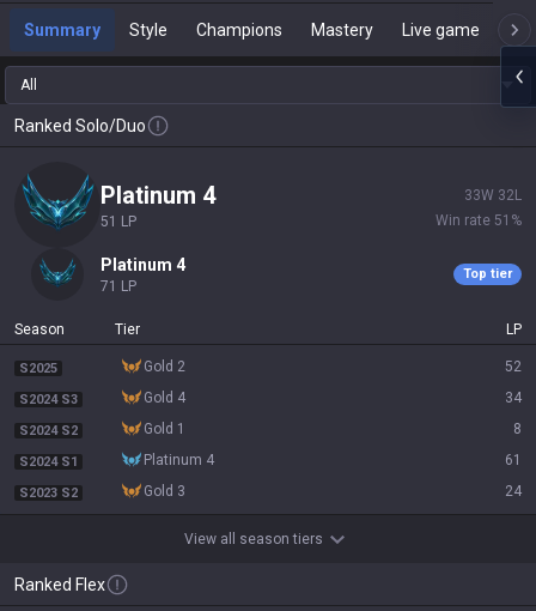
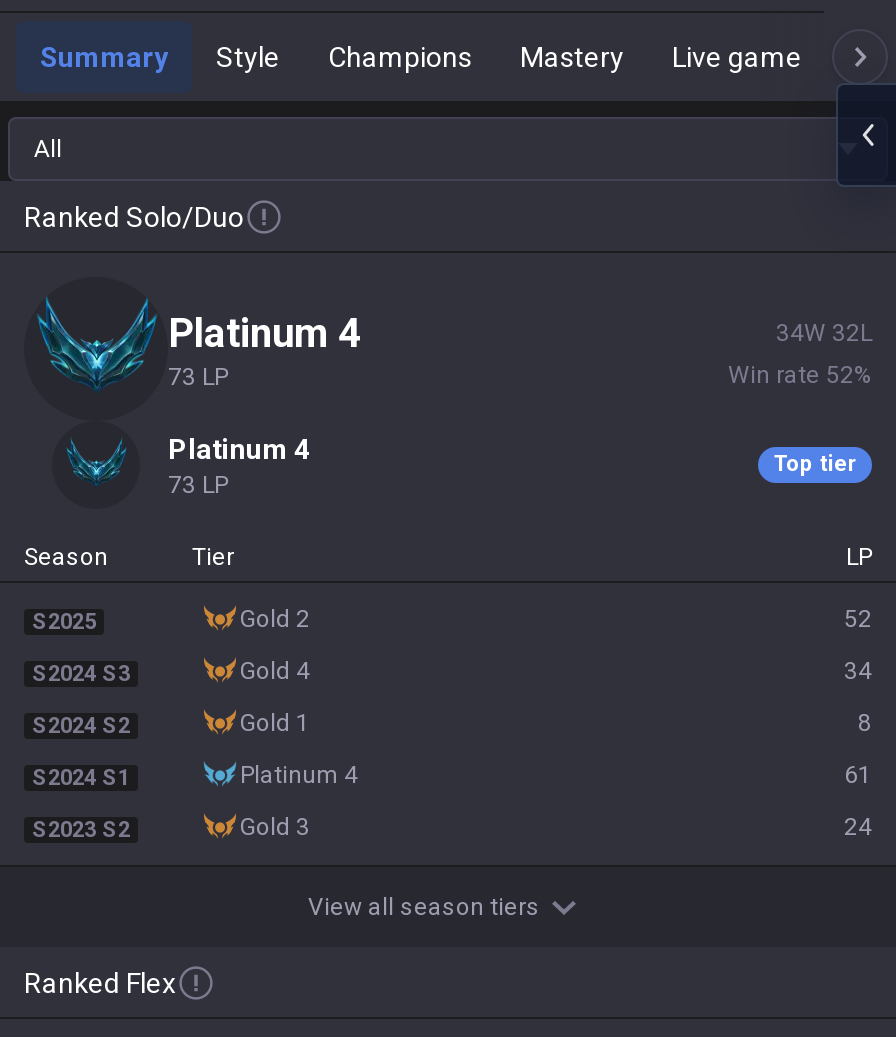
[464,187,522,204] 33W 32L -> [776,319,872,347] 34W 32L
[100,213,136,230] 51 LP -> [168,363,228,391] 73 LP
[435,212,522,229] Win rate 51% -> [728,361,872,389] Win rate 52%
[100,278,136,295] 71 LP -> [168,471,228,499] 73 LP

